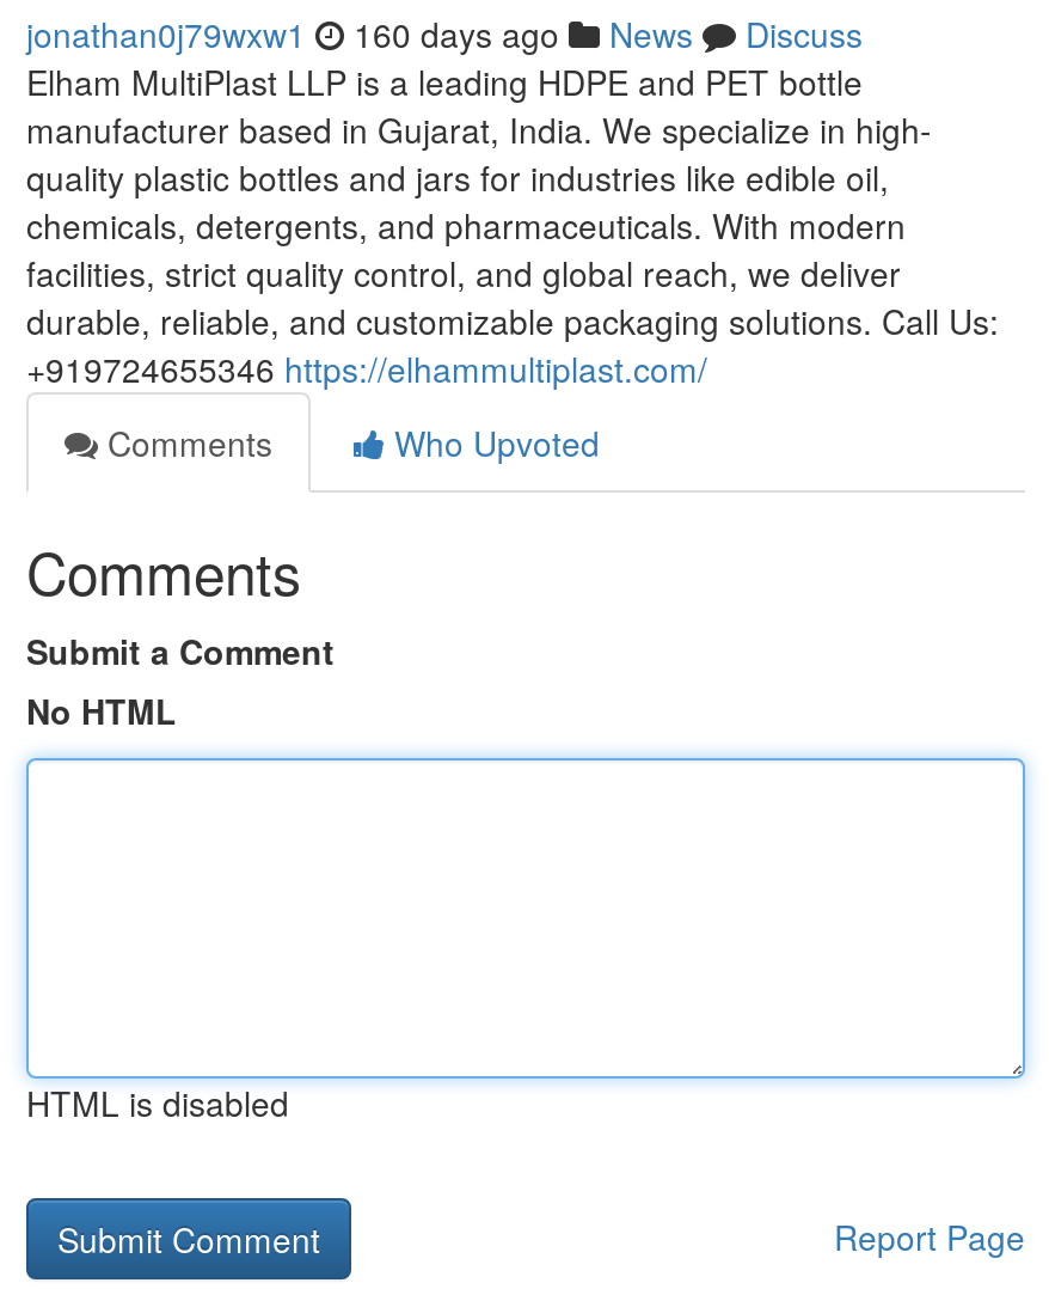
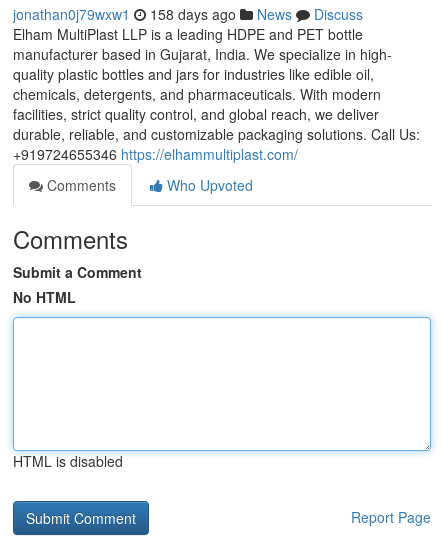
[26,10,863,57] jonathan0j79wxw1 160 days ago News Discuss -> [13,4,363,24] jonathan0j79wxw1 158 days ago News Discuss

